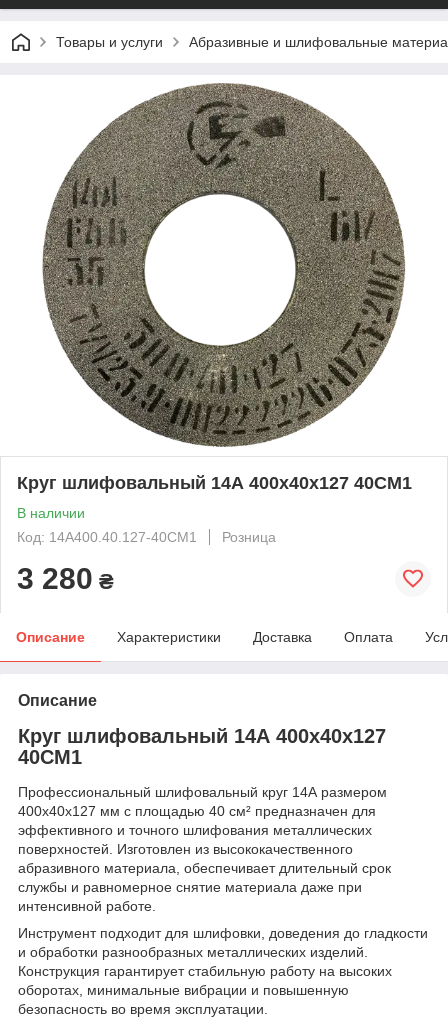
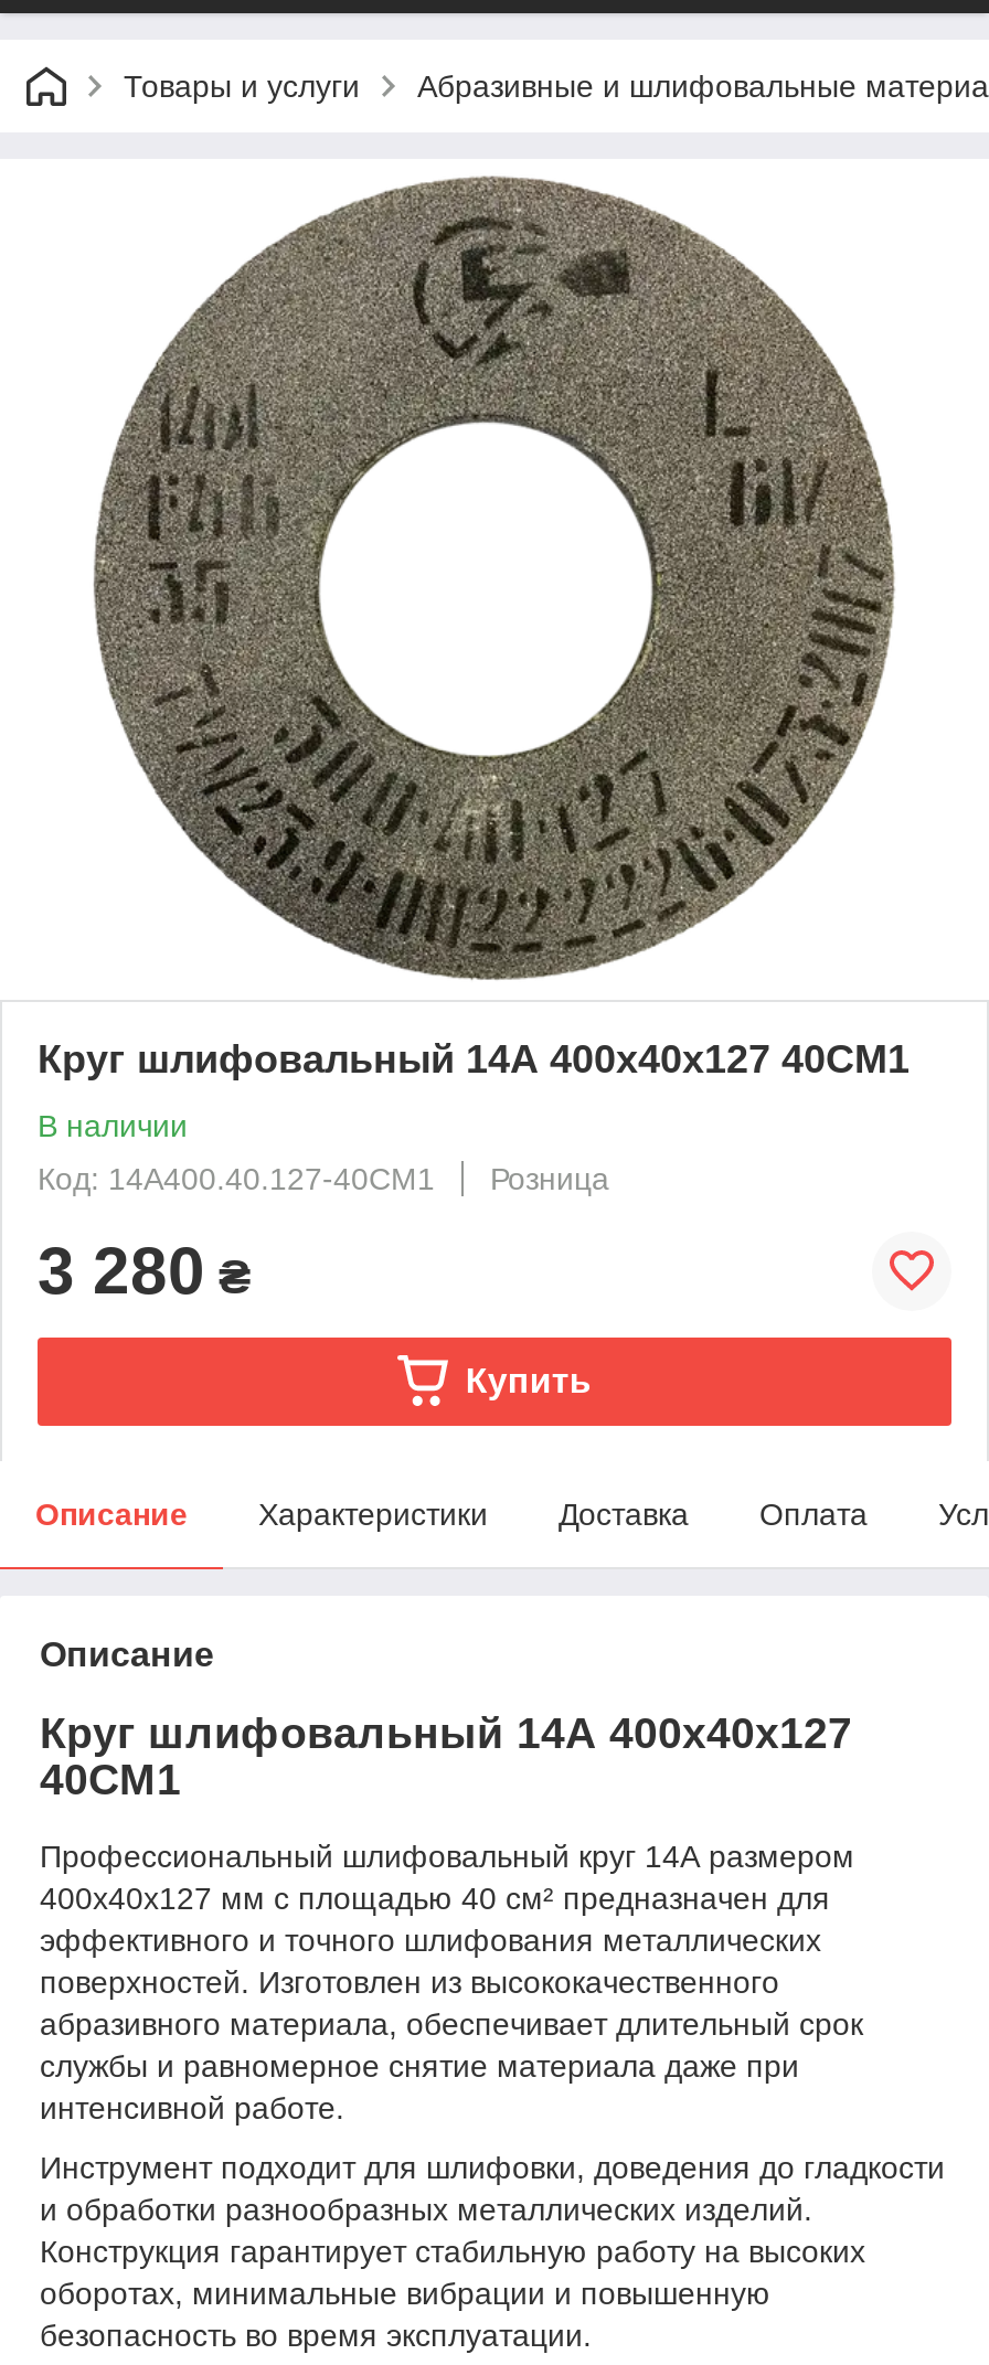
none -> [466,1361,591,1399] Купить

